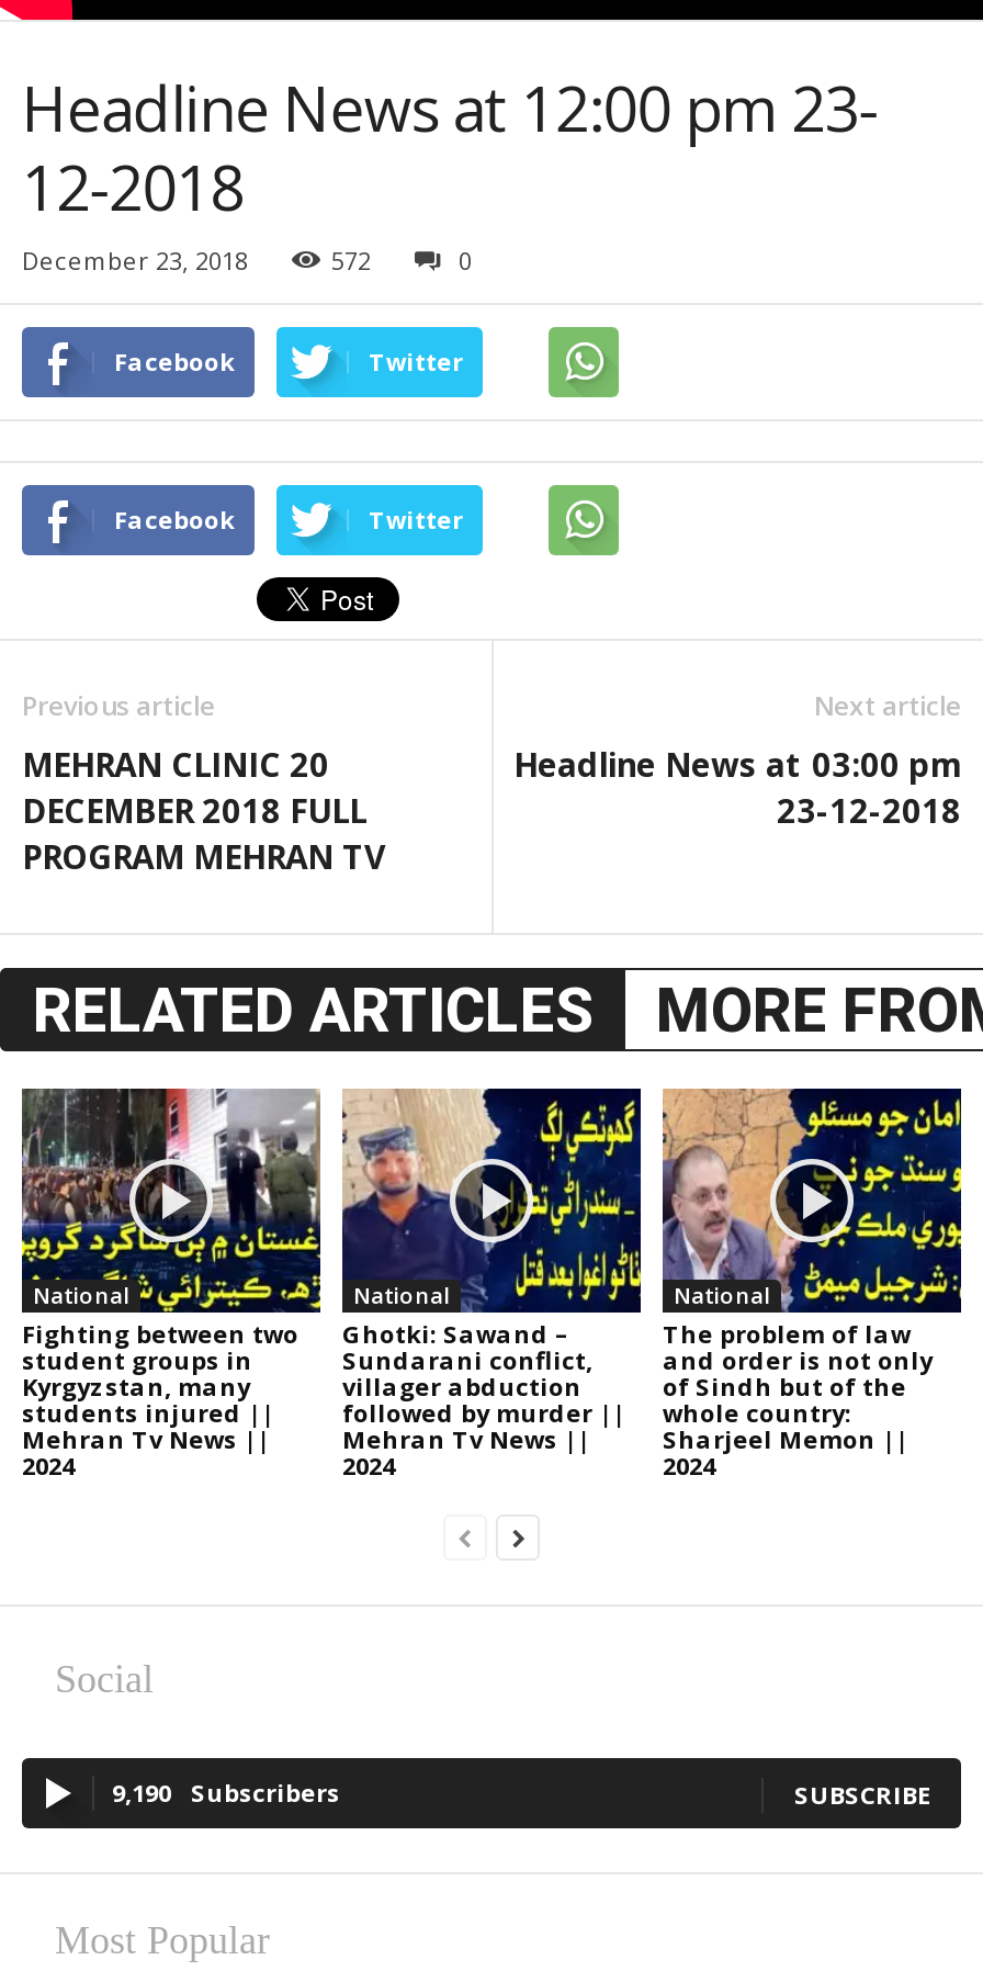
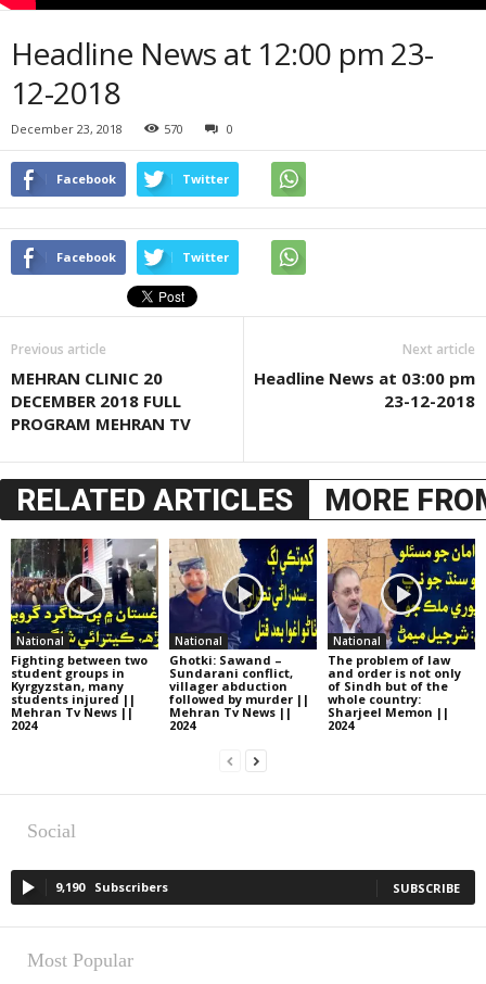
[331,244,371,277] 572 -> [164,121,183,137] 570

